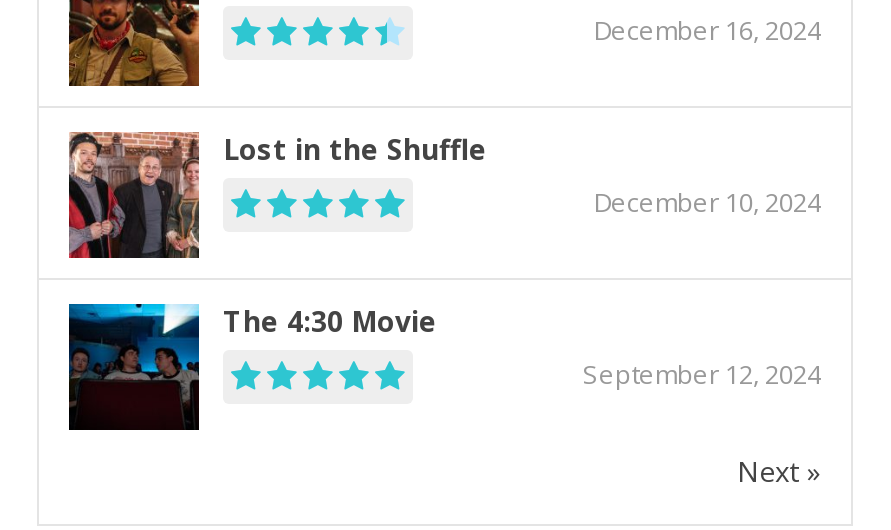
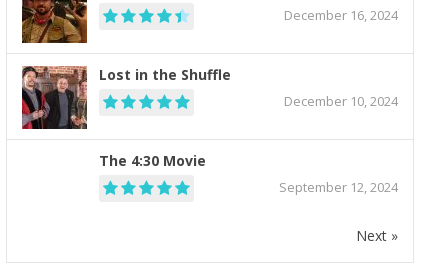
[67,302,201,432] [image] -> none

